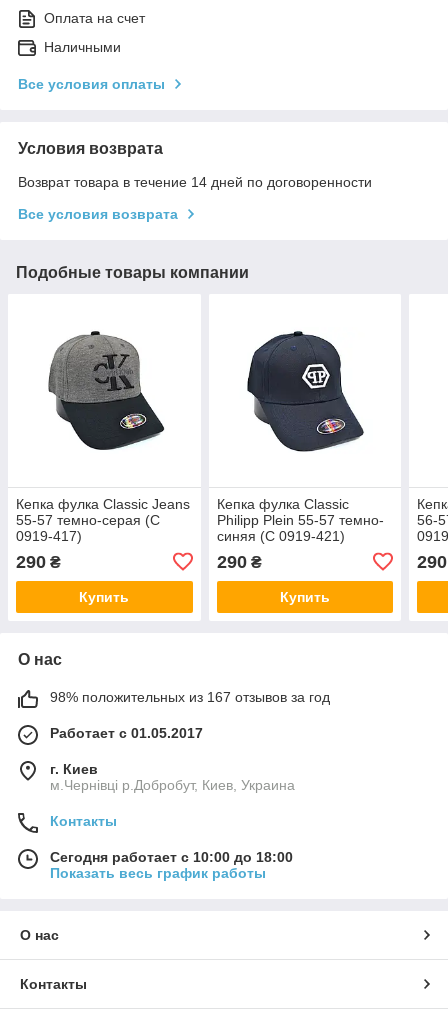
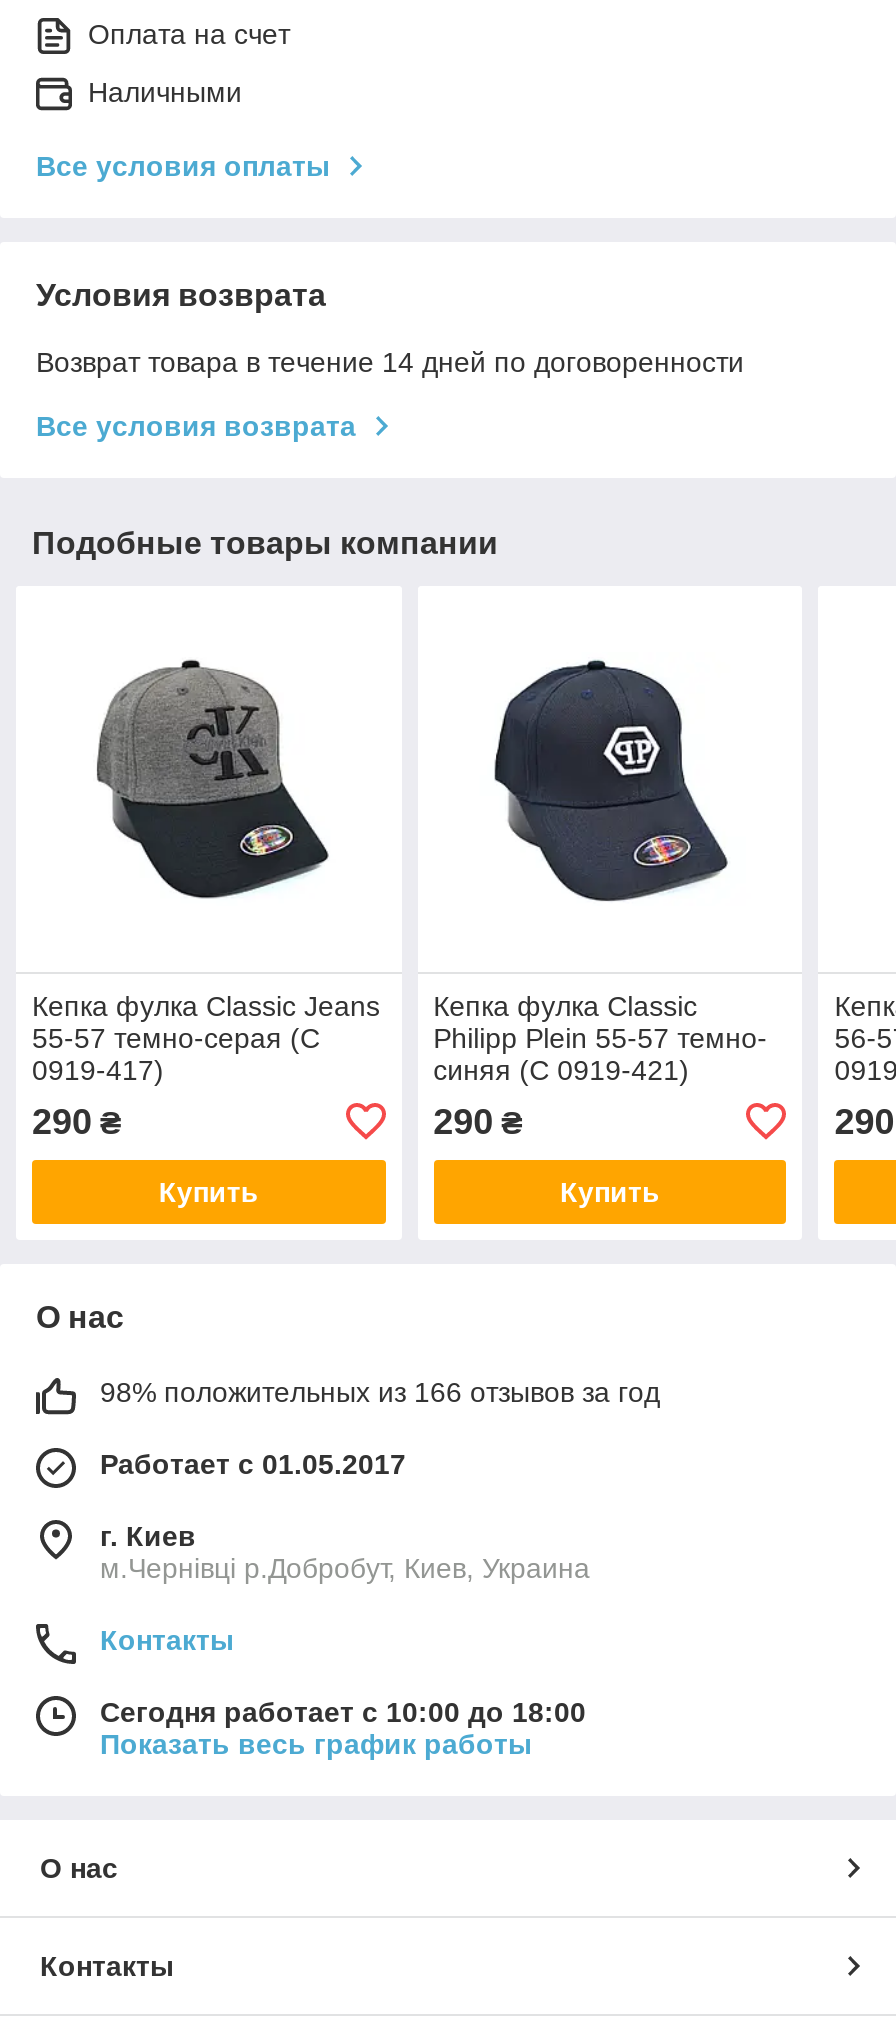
[50,689,330,705] 98% положительных из 167 отзывов за год -> [100,1376,660,1408] 98% положительных из 166 отзывов за год

